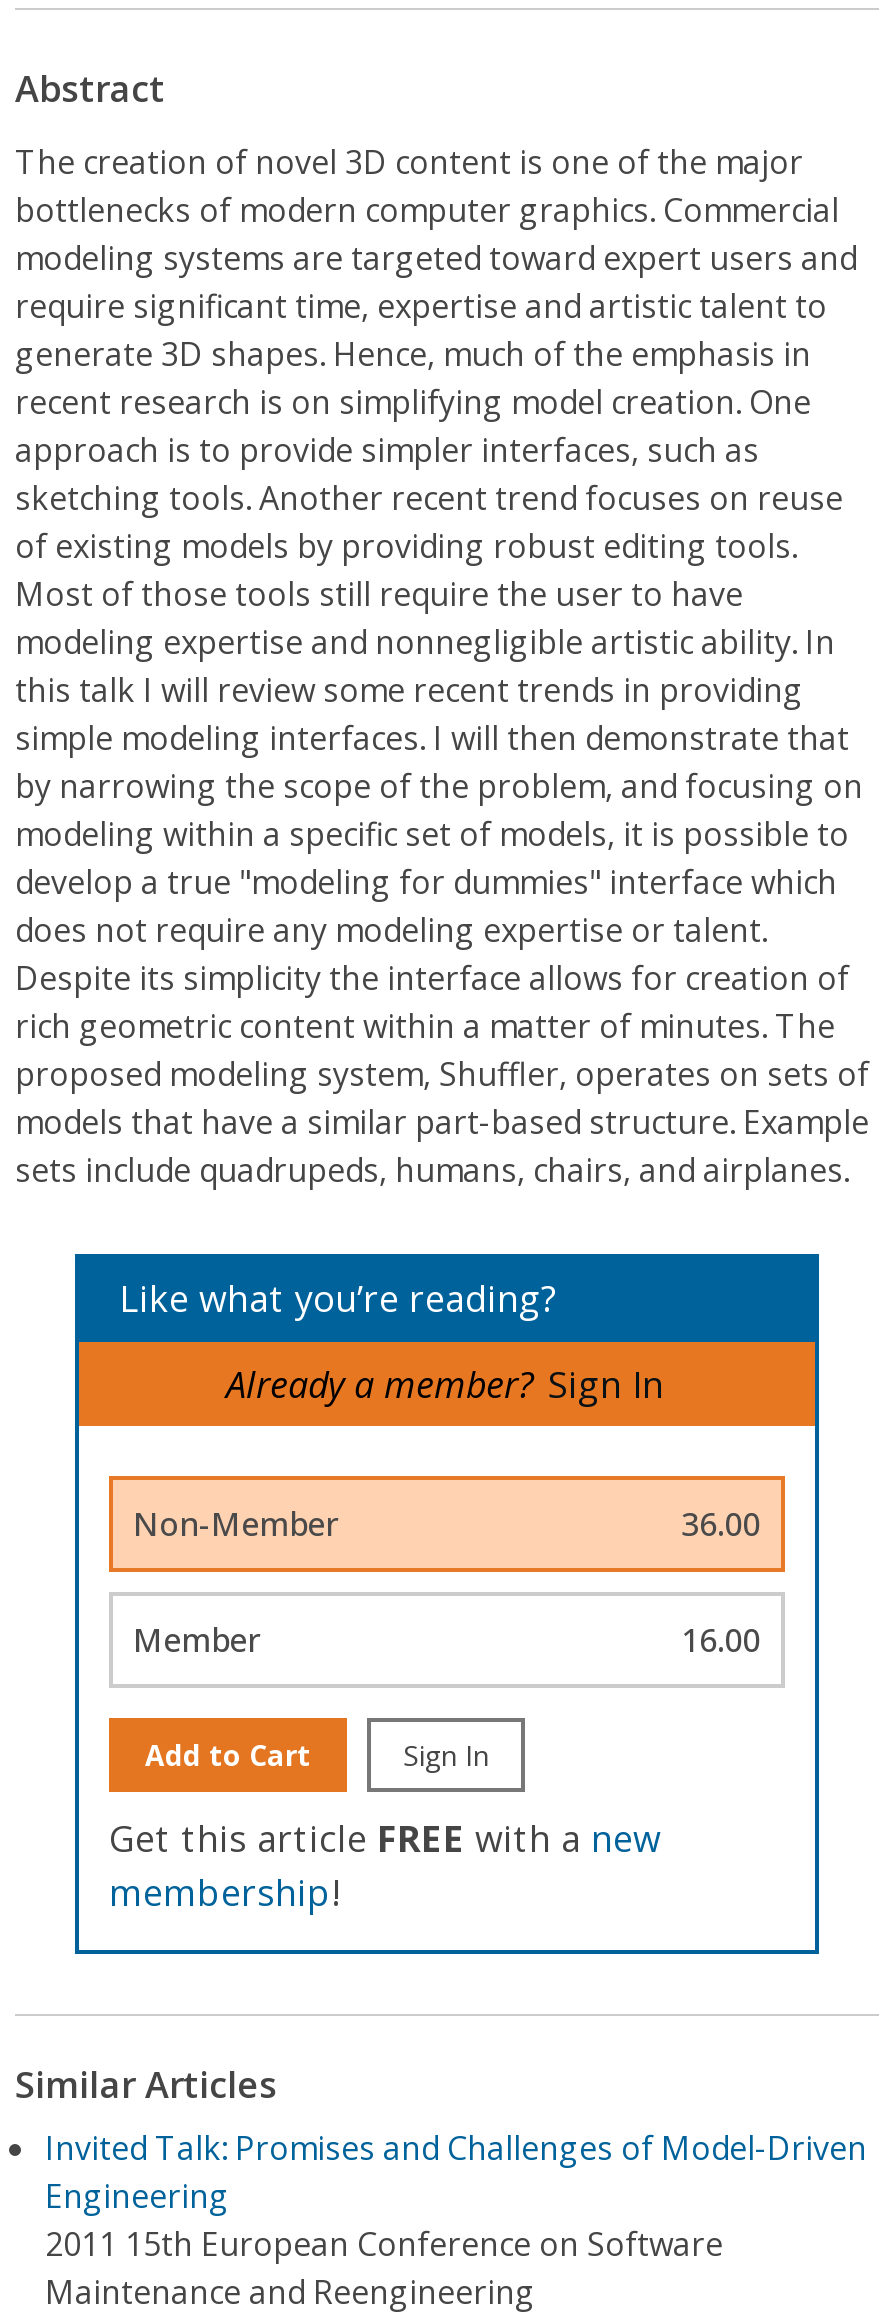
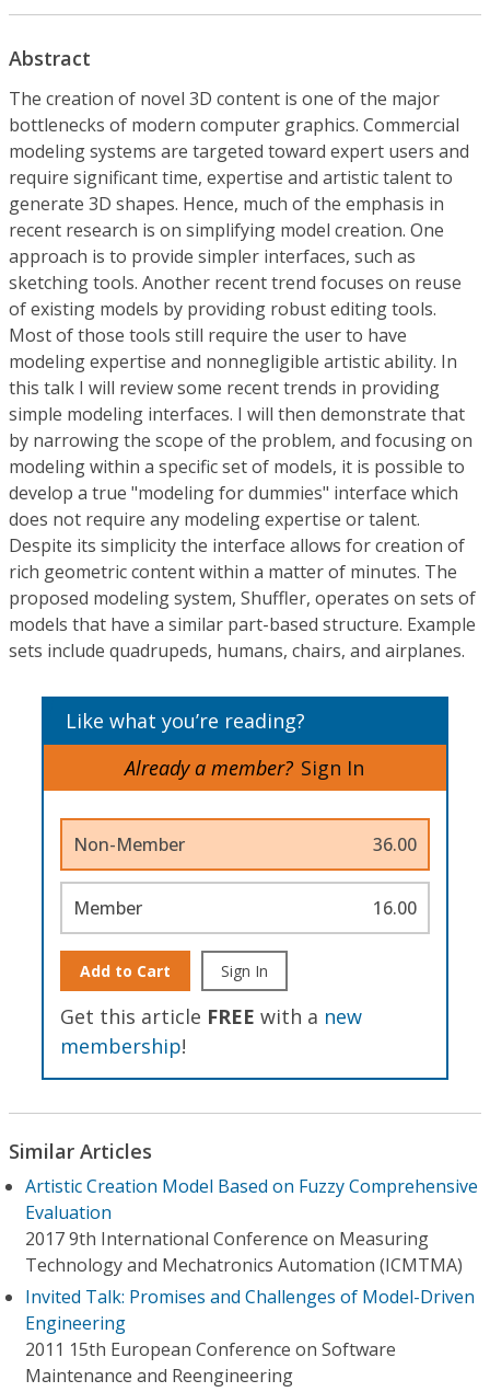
none -> [25,1174,478,1277] Artistic Creation Model Based on Fuzzy Comprehensive | Evaluation | 2017 9th International Conference on Measuring | Technology and Mechatronics Automation (ICMTMA)

